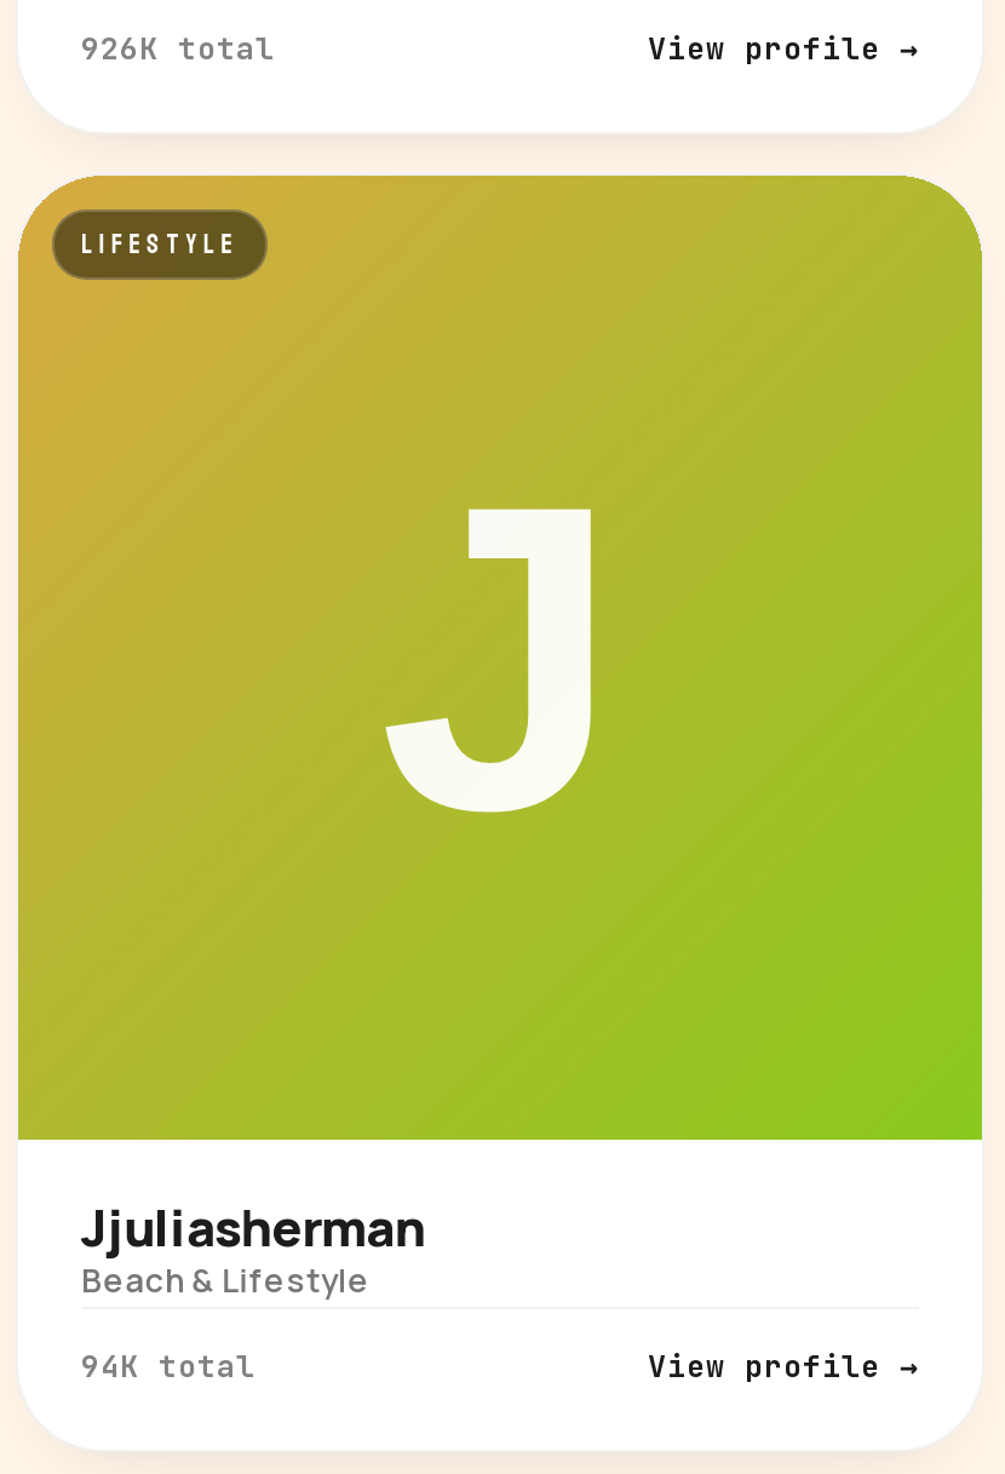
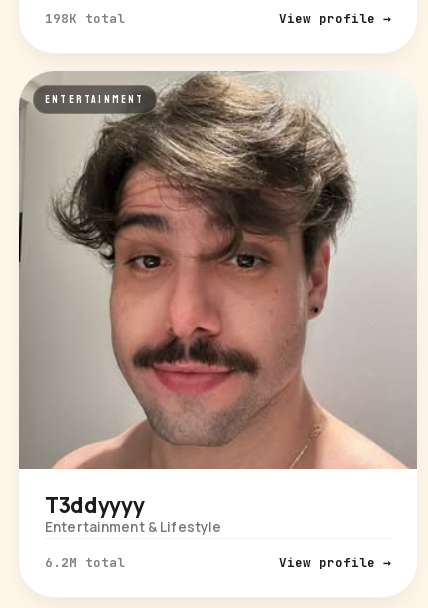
[81,28,275,69] 926K total -> [45,10,125,27] 198K total
[16,173,984,1142] [image] | LIFESTYLE -> [18,71,417,470] [image] | ENTERTAINMENT
[81,1193,425,1302] Jjuliasherman | Beach & Lifestyle -> [45,491,221,536] T3ddyyyy | Entertainment & Lifestyle
[81,1346,255,1387] 94K total -> [45,554,125,571] 6.2M total

